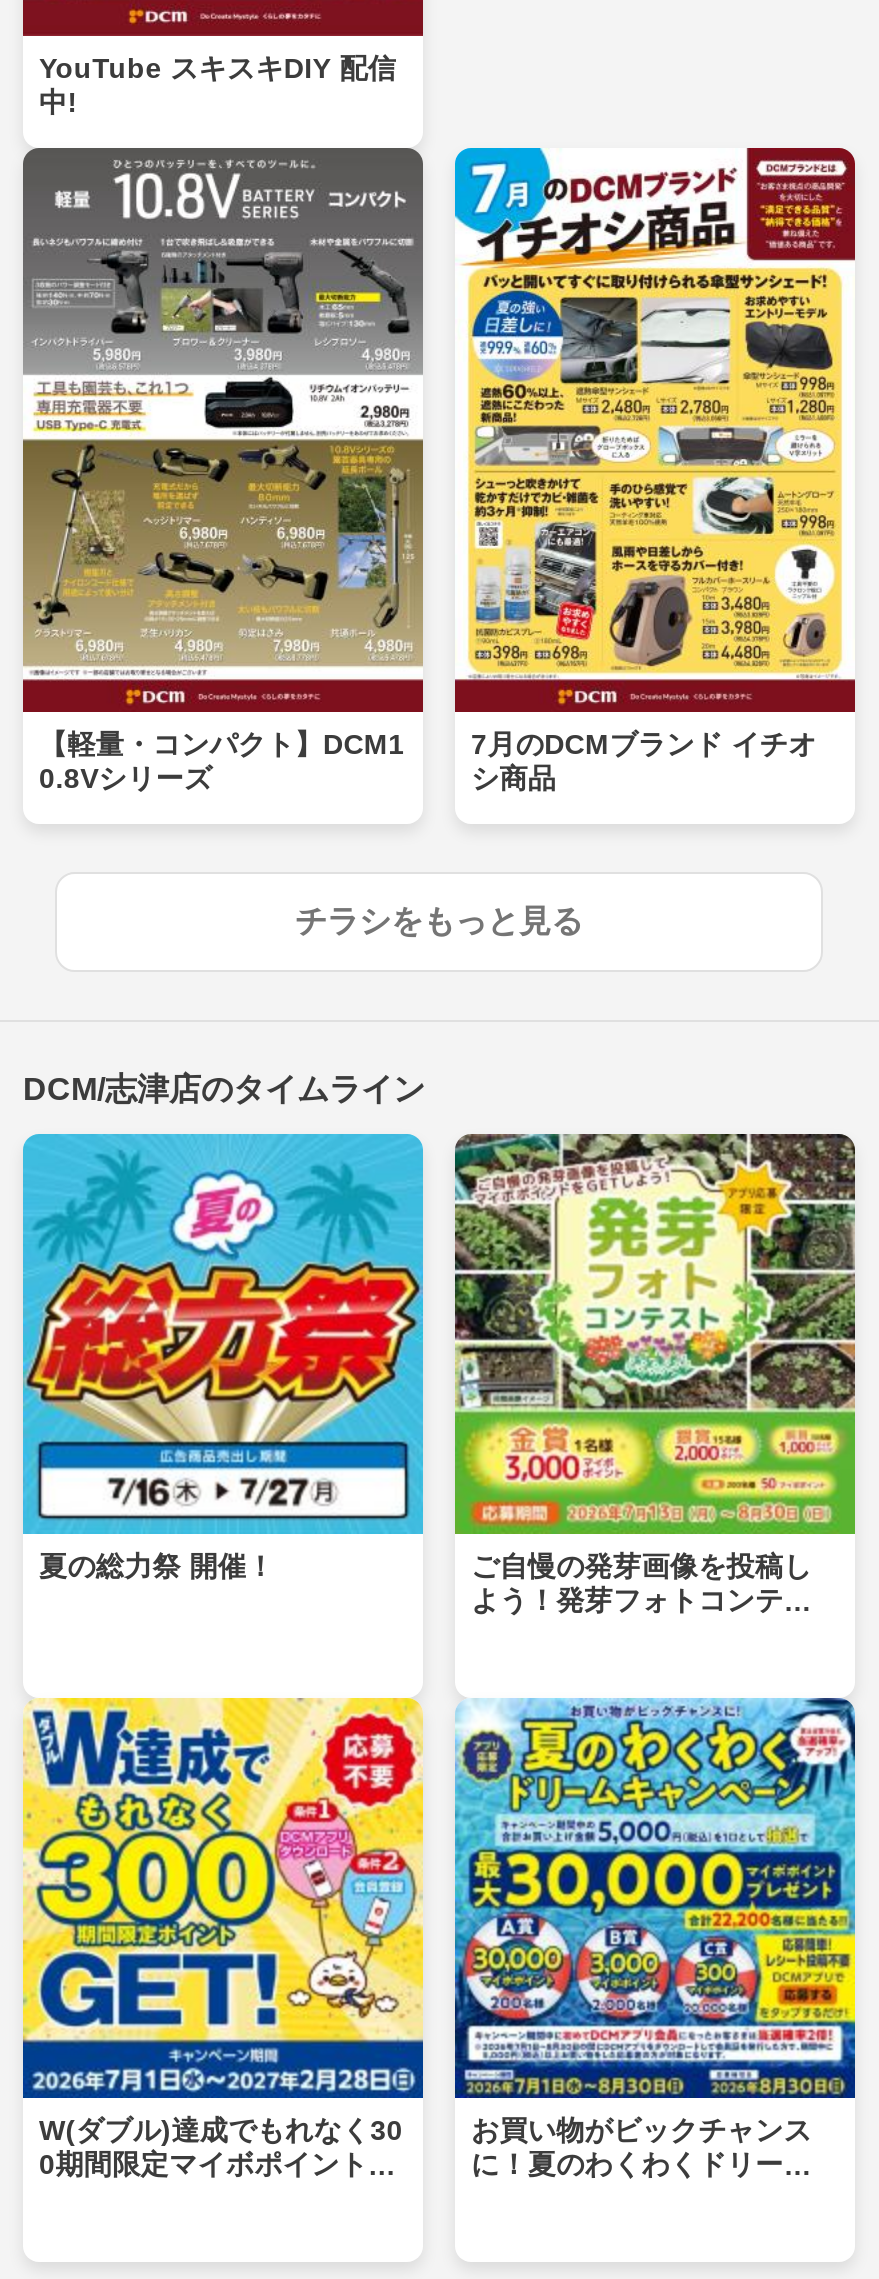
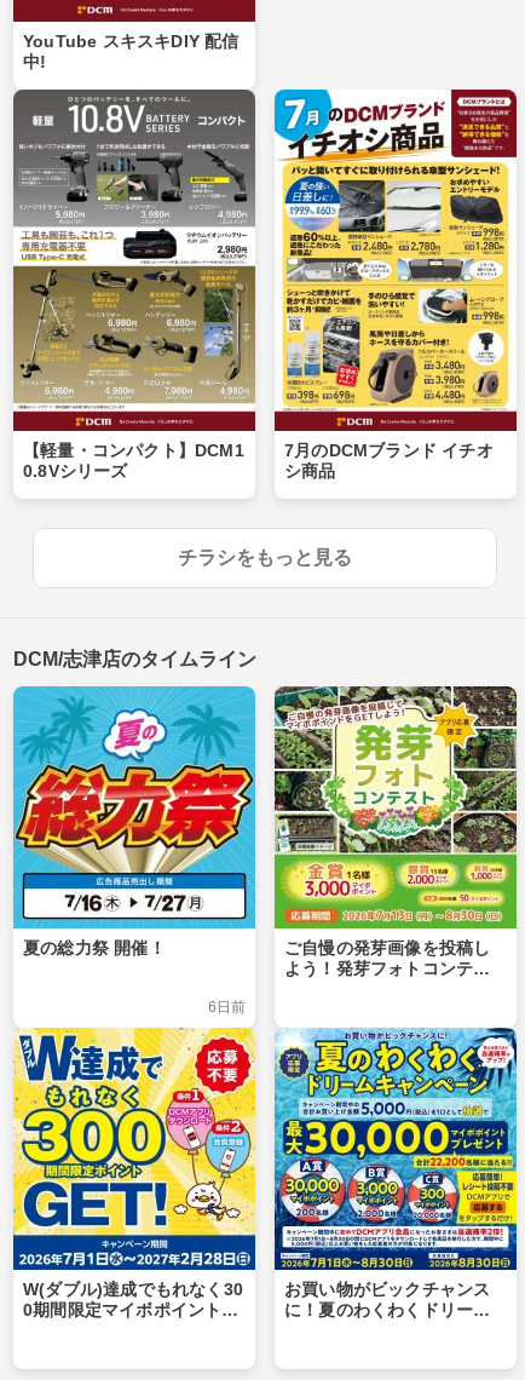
none -> [208,999,246,1016] 6日前

